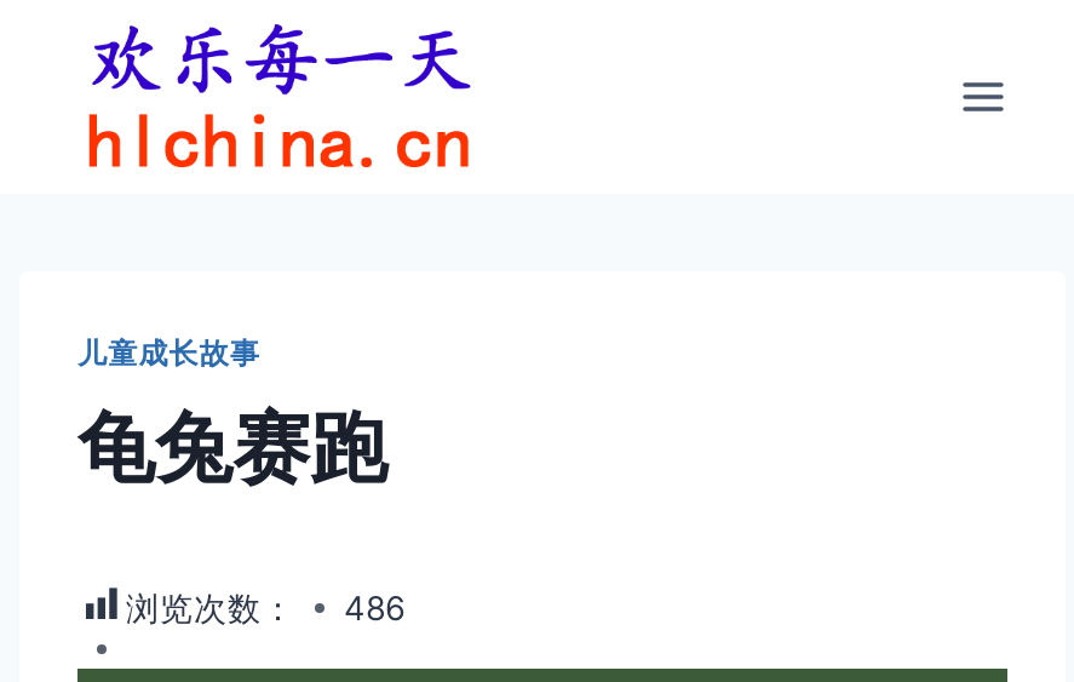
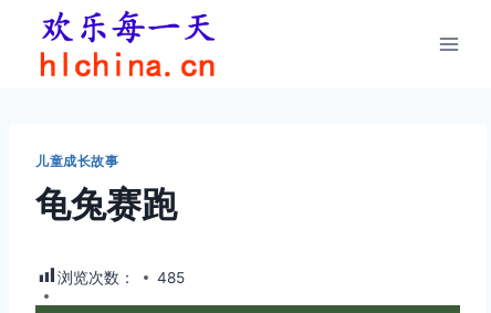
[126,588,404,627] 浏览次数： 486 -> [58,269,185,286] 浏览次数： 485

